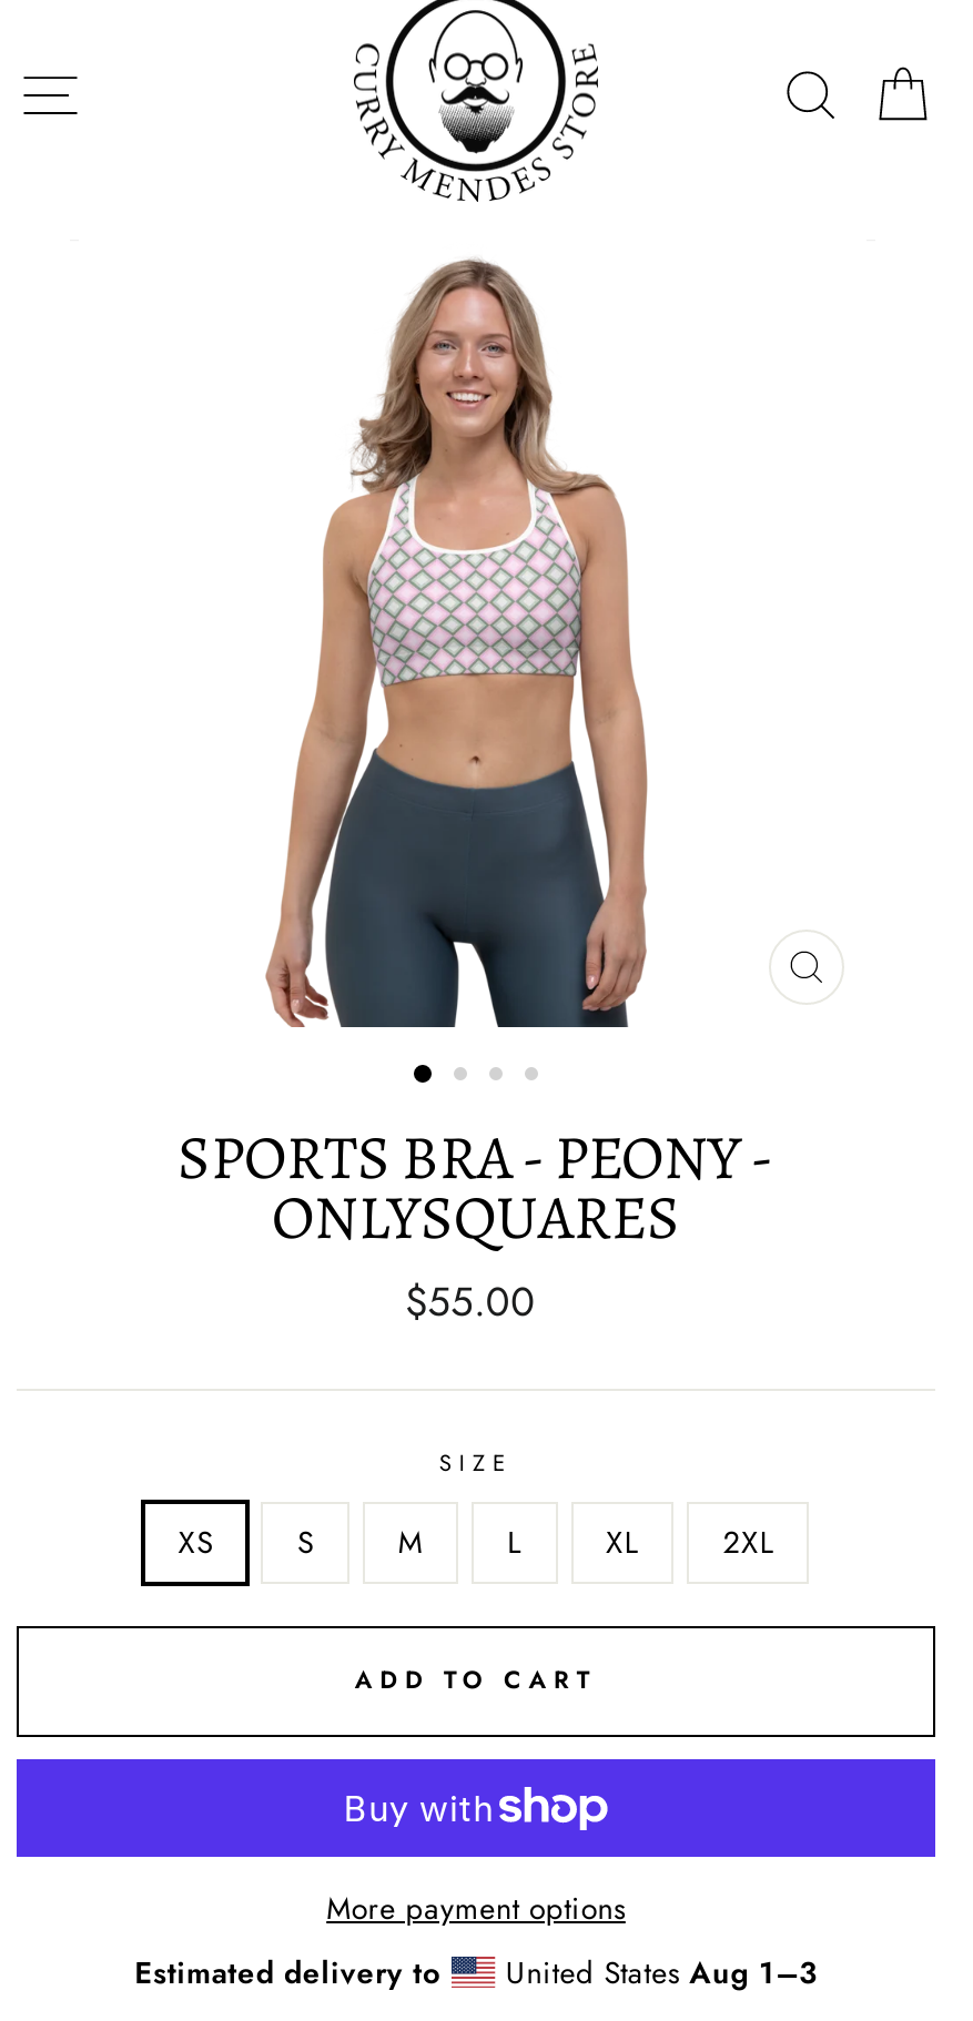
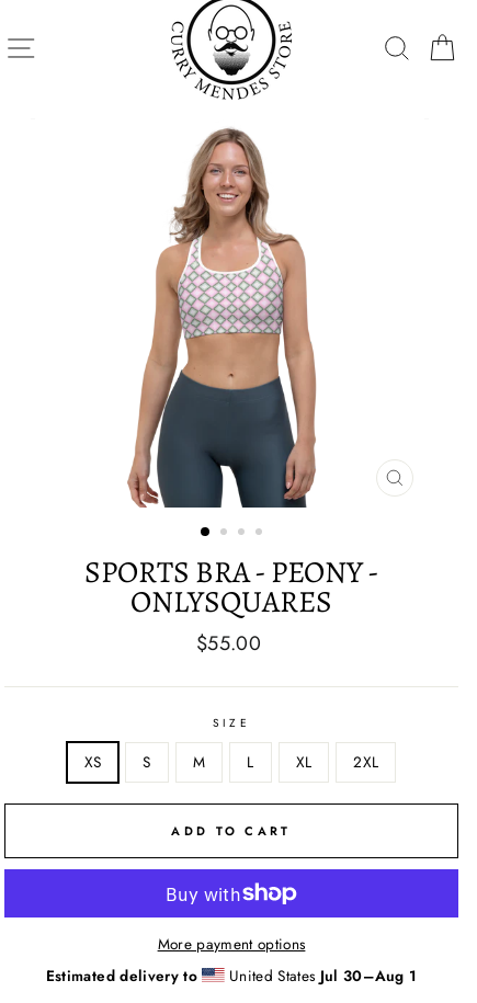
[496,1951,817,1995] United States Aug 1–3 -> [224,964,417,986] United States Jul 30–Aug 1

